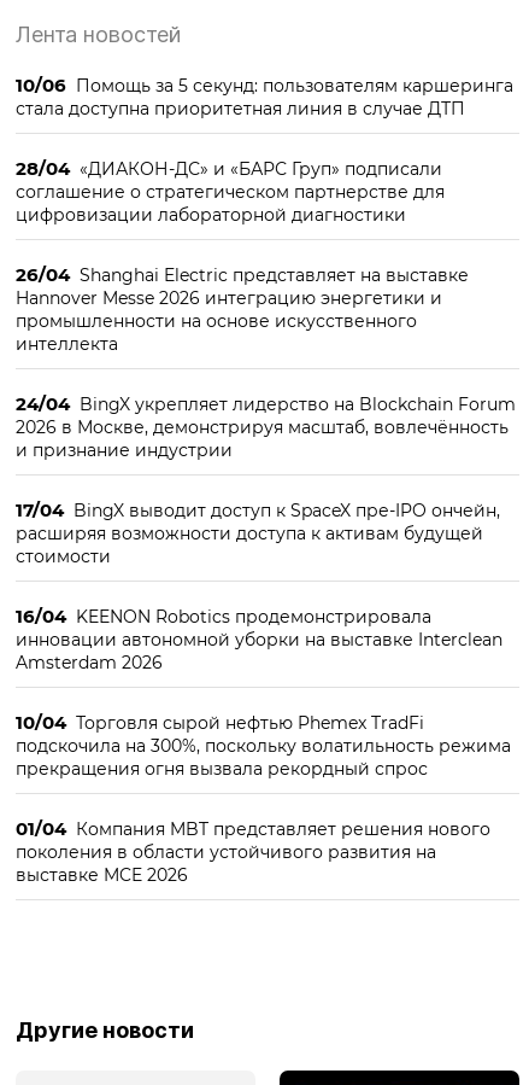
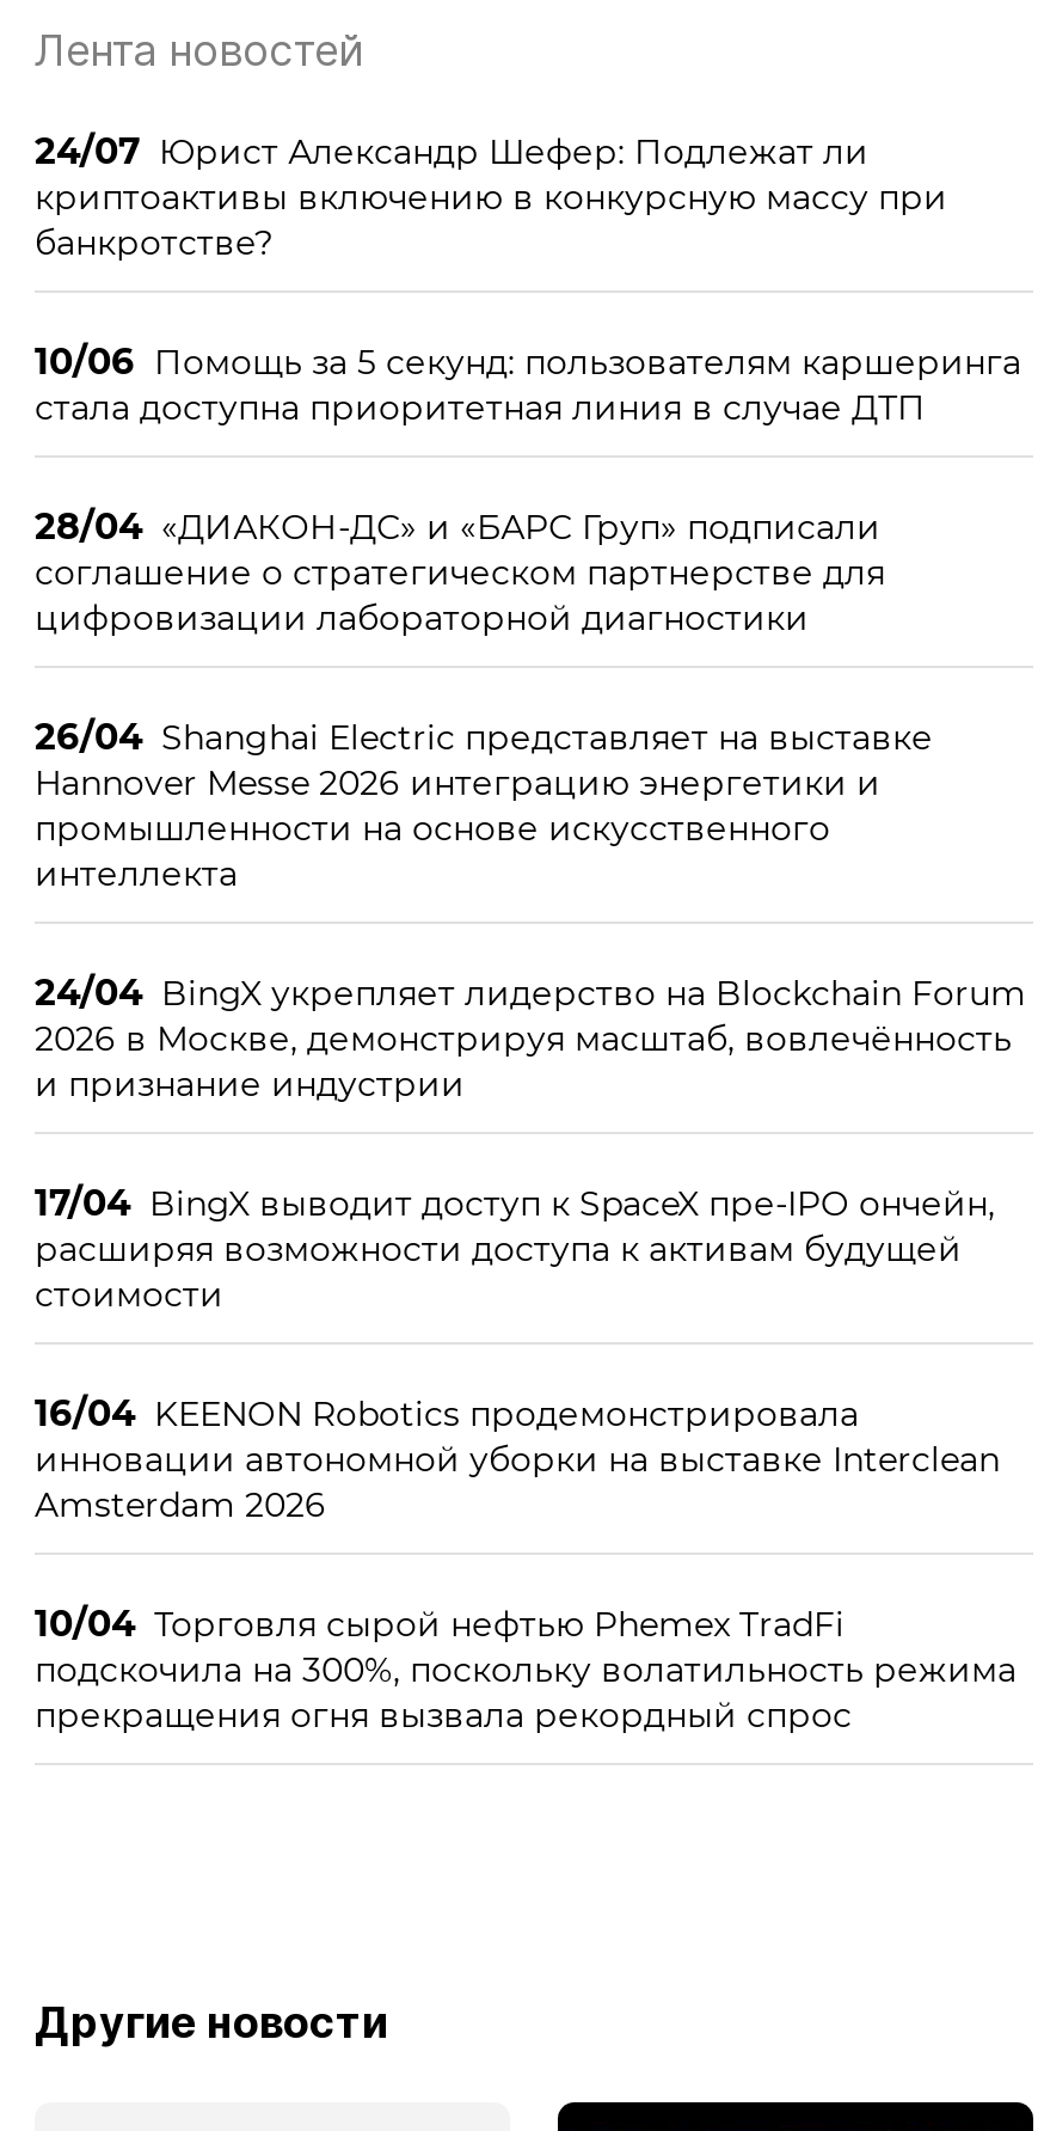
none -> [35,128,947,264] 24/07 Юрист Александр Шефер: Подлежат ли | криптоактивы включению в конкурсную массу при | банкротстве?
moved [16,74,516,780] -> [35,338,1026,1737]: 10/06 Помощь за 5 секунд: пользователям каршеринга | стала доступна приоритетная линия в случае ДТП | 28/04 «ДИАКОН-ДС» и «БАРС Груп» подписали | ... | подскочила на 300%, поскольку волатильность режима | прекращения огня вызвала рекордный спрос
[16,817,490,886] 01/04 Компания MBT представляет решения нового | поколения в области устойчивого развития на | выставке MCE 2026 -> none

